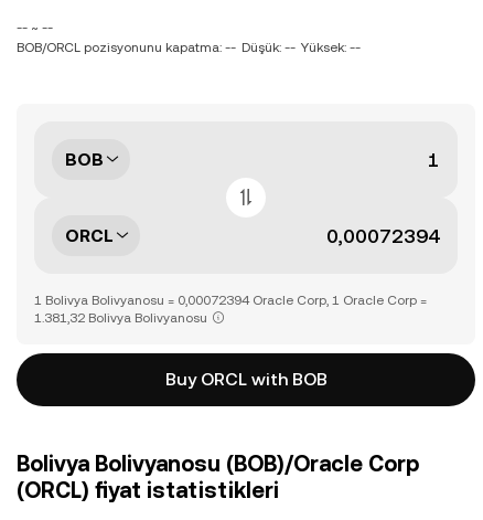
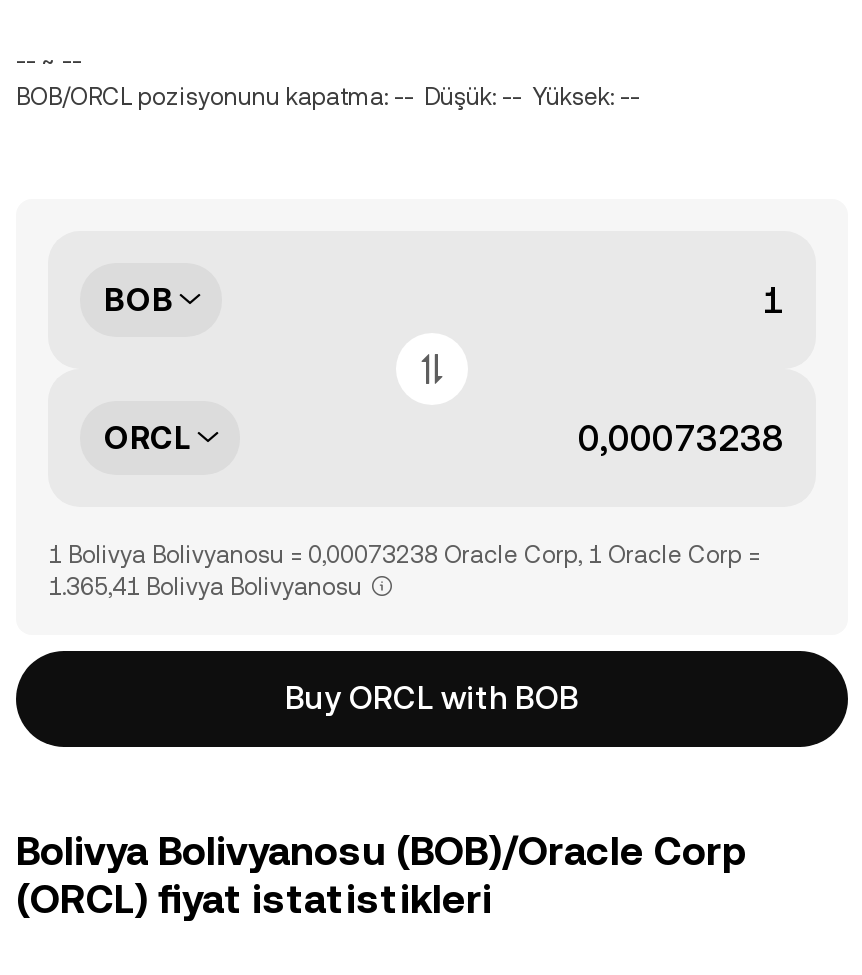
[34,293,427,308] 1 Bolivya Bolivyanosu = 0,00072394 Oracle Corp, 1 Oracle Corp = -> [48,541,760,569] 1 Bolivya Bolivyanosu = 0,00073238 Oracle Corp, 1 Oracle Corp =
[34,310,207,326] 1.381,32 Bolivya Bolivyanosu -> [48,573,362,601] 1.365,41 Bolivya Bolivyanosu

